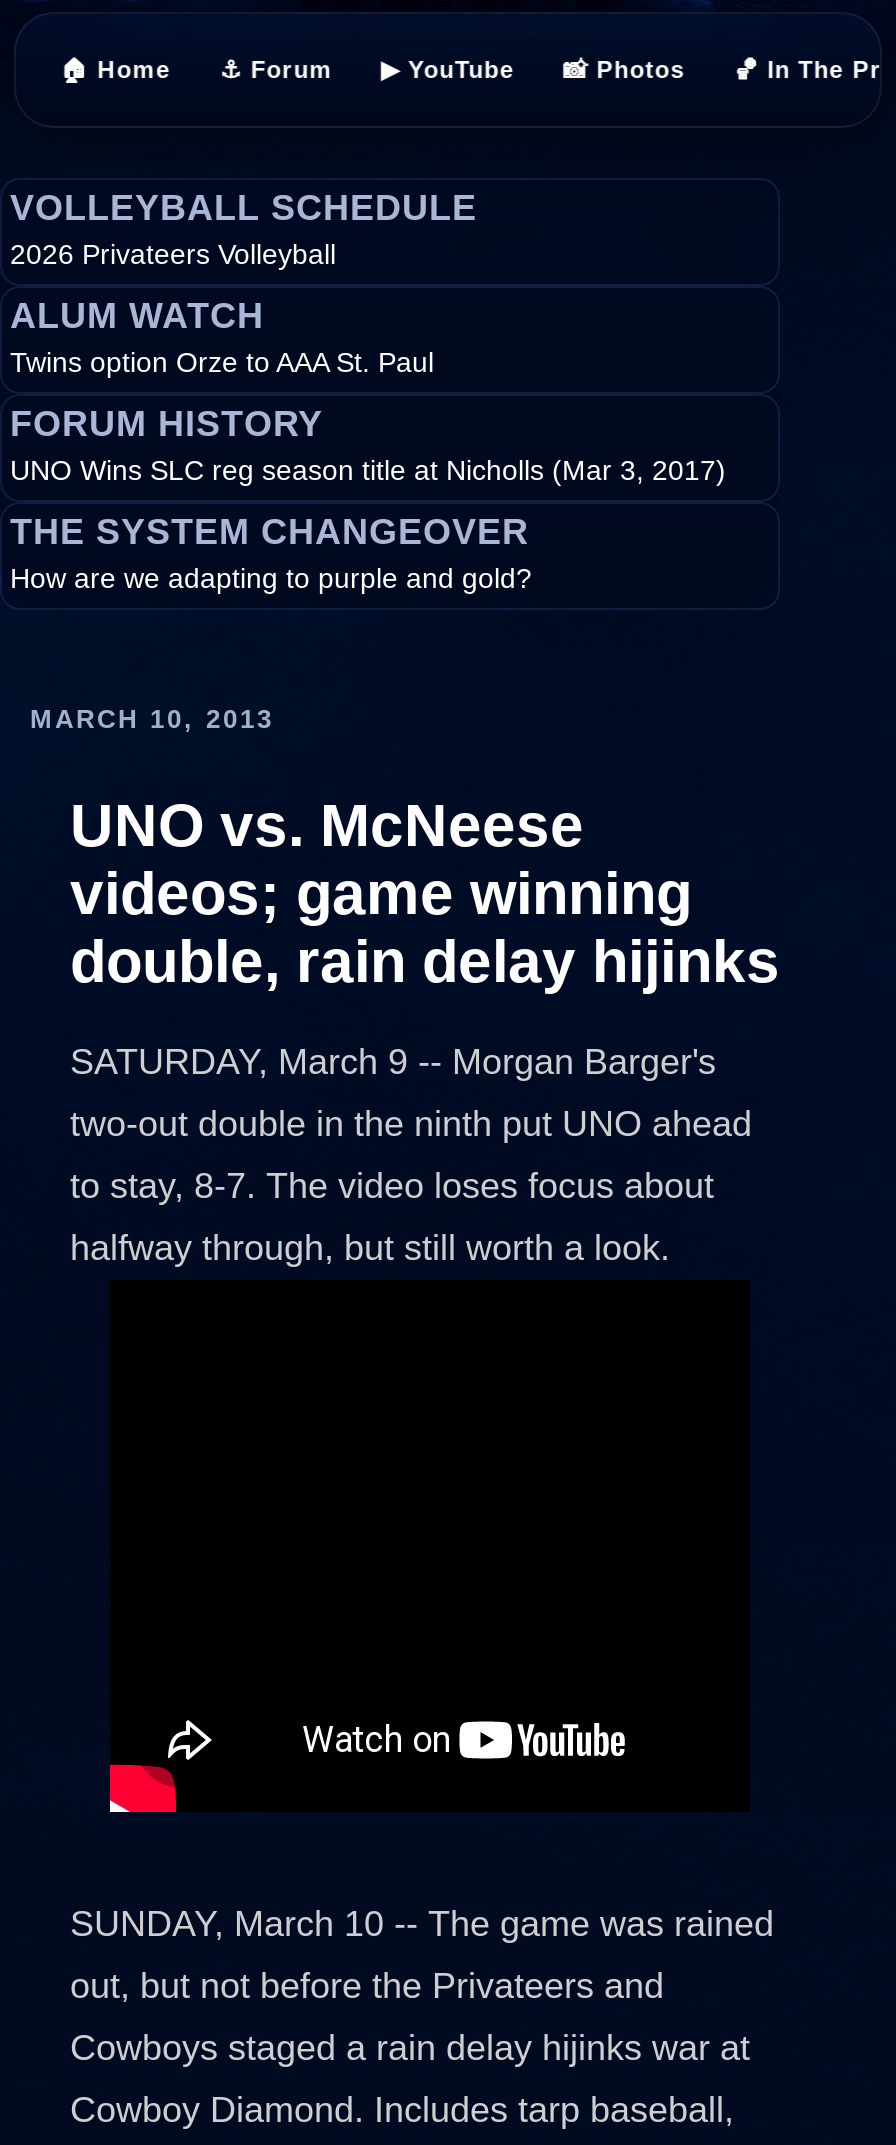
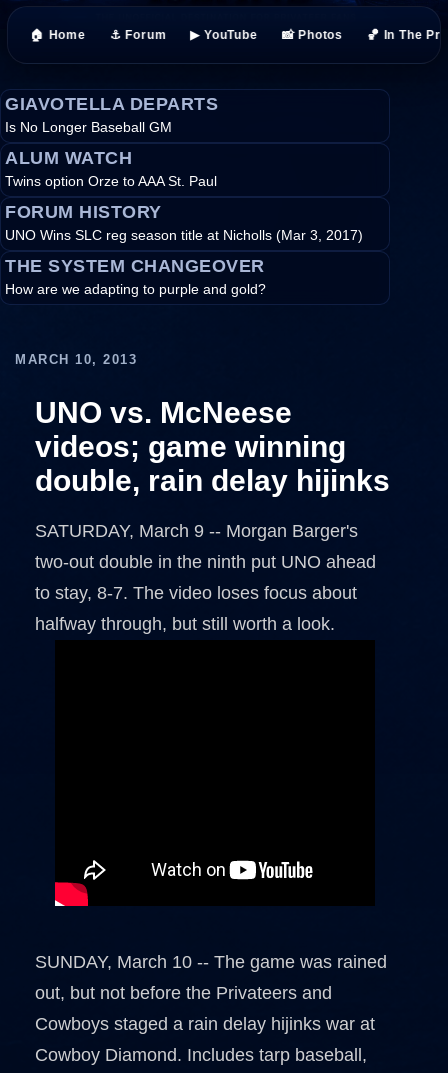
[10,188,477,270] VOLLEYBALL SCHEDULE | 2026 Privateers Volleyball -> [5,94,218,135] GIAVOTELLA DEPARTS | Is No Longer Baseball GM

